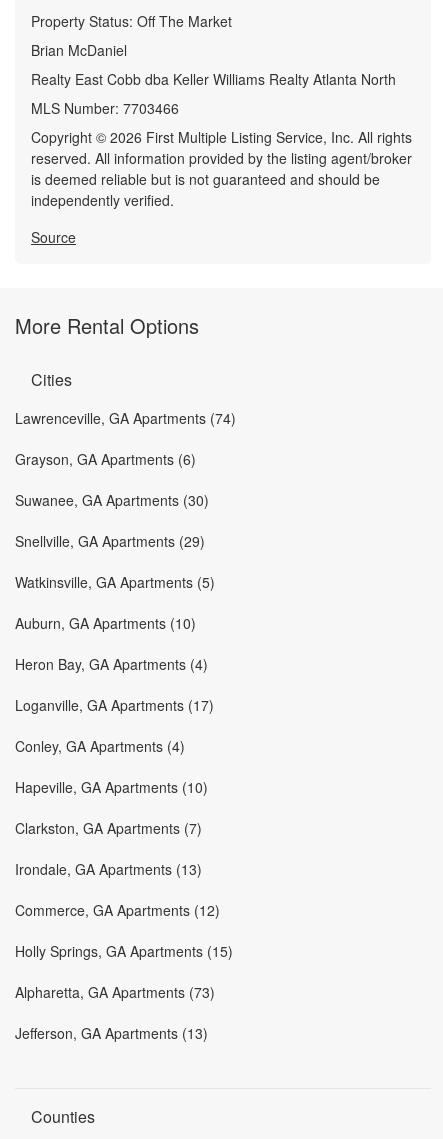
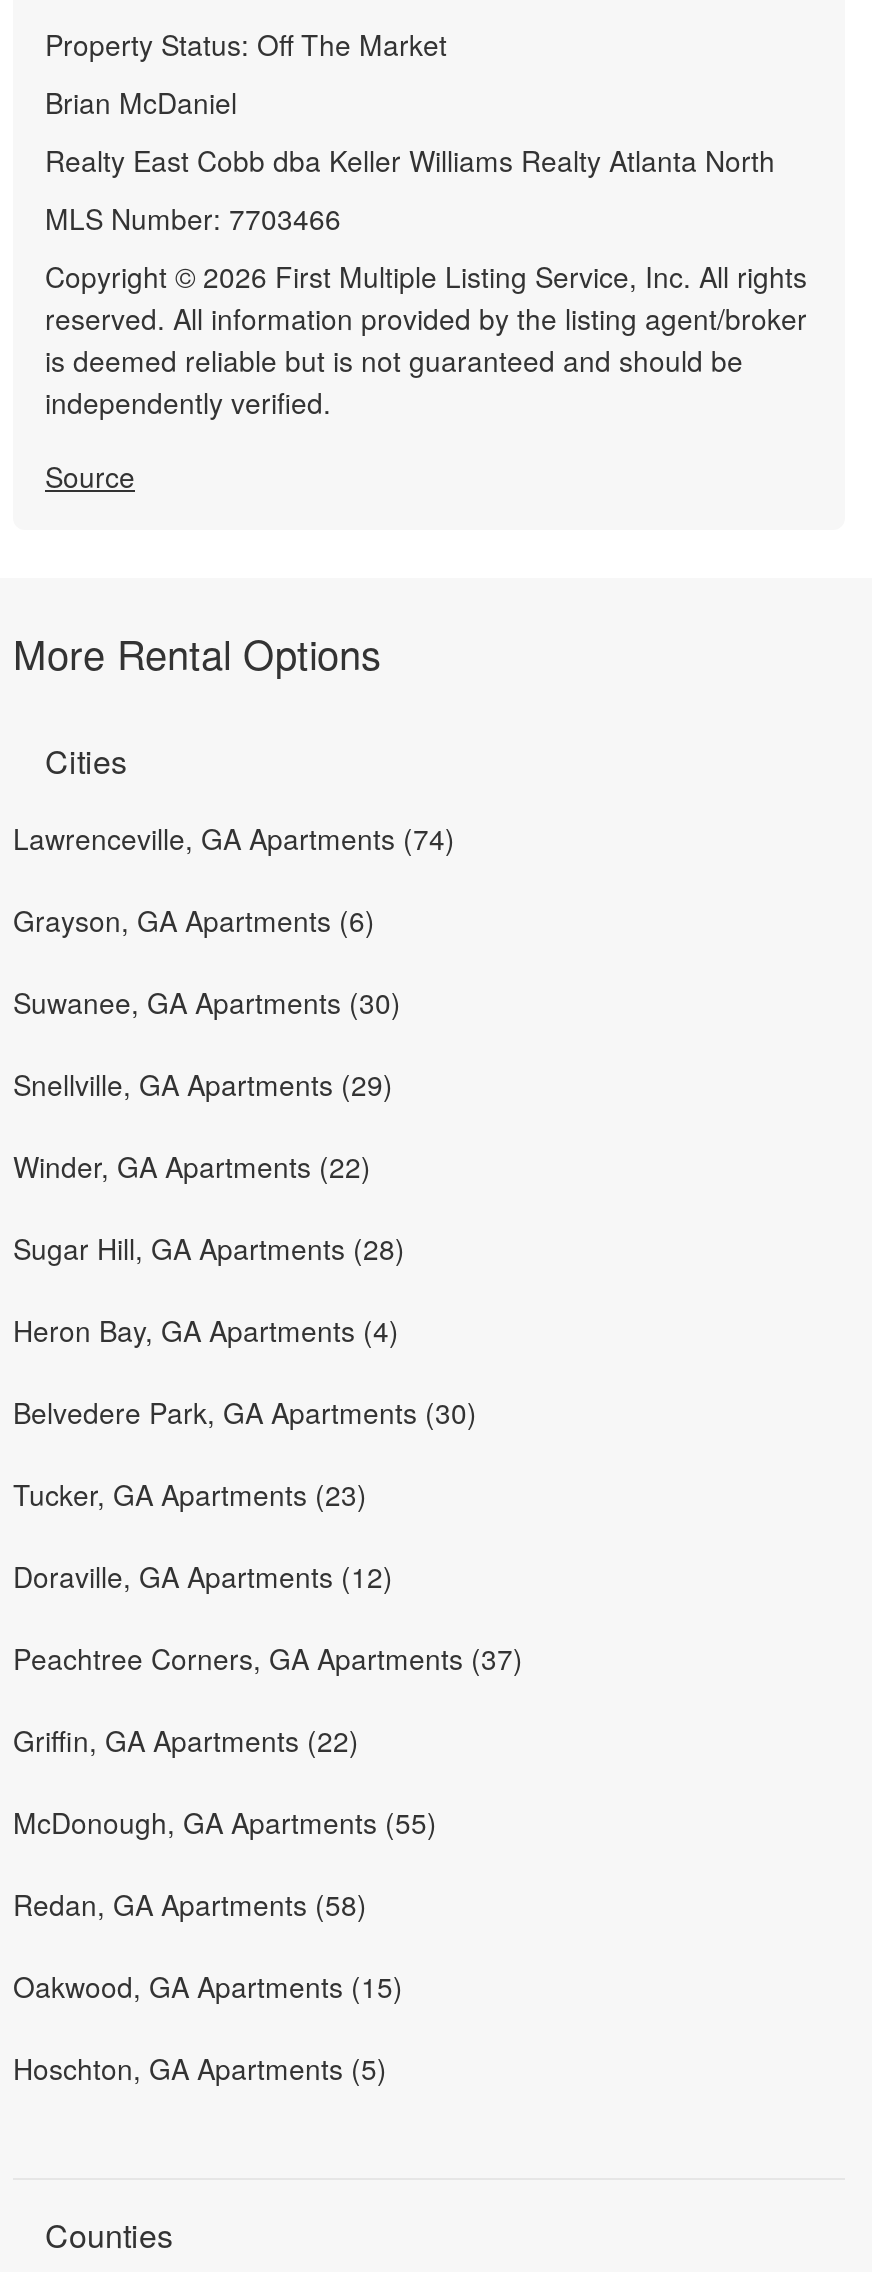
[15,572,215,592] Watkinsville, GA Apartments (5) -> [13,1146,371,1186] Winder, GA Apartments (22)
[15,613,196,633] Auburn, GA Apartments (10) -> [13,1228,405,1268] Sugar Hill, GA Apartments (28)
[15,695,214,715] Loganville, GA Apartments (17) -> [13,1392,477,1432] Belvedere Park, GA Apartments (30)
[15,736,185,756] Conley, GA Apartments (4) -> [13,1474,367,1514] Tucker, GA Apartments (23)
[15,777,208,797] Hapeville, GA Apartments (10) -> [13,1556,393,1596] Doraville, GA Apartments (12)
[15,818,202,838] Clarkston, GA Apartments (7) -> [13,1638,523,1678] Peachtree Corners, GA Apartments (37)
[15,859,202,879] Irondale, GA Apartments (13) -> [13,1720,359,1760] Griffin, GA Apartments (22)
[15,900,220,920] Commerce, GA Apartments (12) -> [13,1802,437,1842] McDonough, GA Apartments (55)
[15,941,233,961] Holly Springs, GA Apartments (15) -> [13,1884,367,1924] Redan, GA Apartments (58)
[15,982,215,1002] Alpharetta, GA Apartments (73) -> [13,1966,403,2006] Oakwood, GA Apartments (15)
[15,1023,208,1043] Jefferson, GA Apartments (13) -> [13,2048,387,2088] Hoschton, GA Apartments (5)

